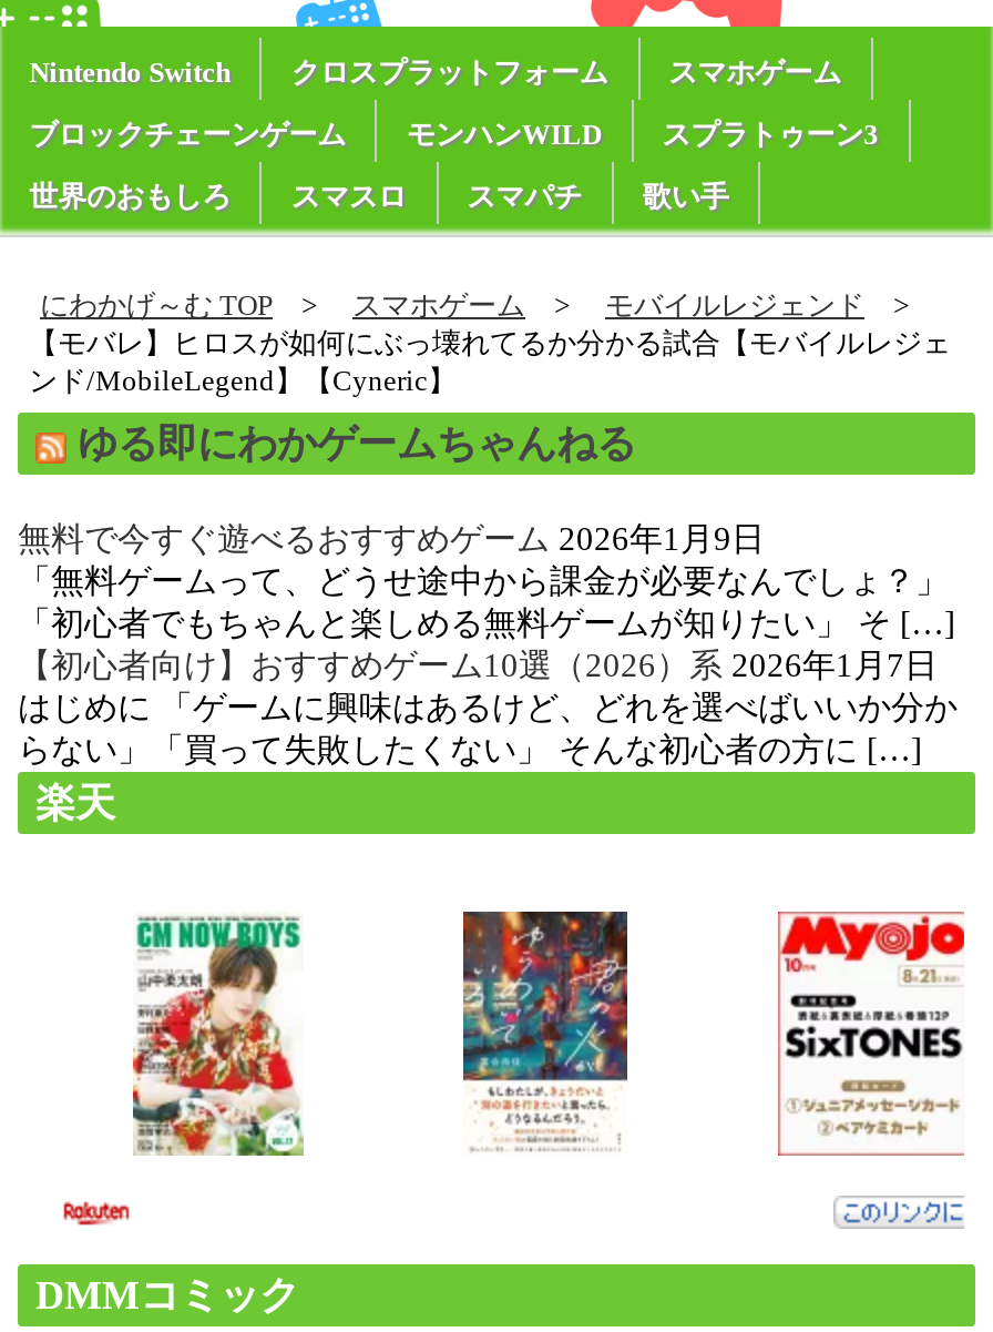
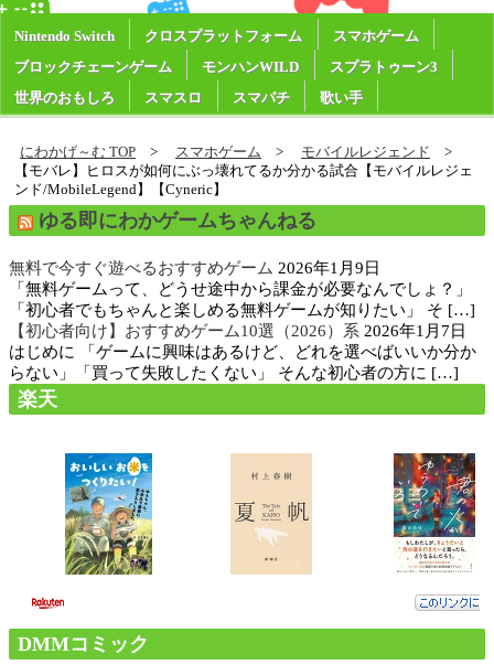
[131,912,306,1158] [image] -> [64,452,153,576] [image]
[461,909,629,1153] [image] -> [230,453,312,575] [image]
[776,909,966,1158] [image] -> [387,452,480,575] [image]

